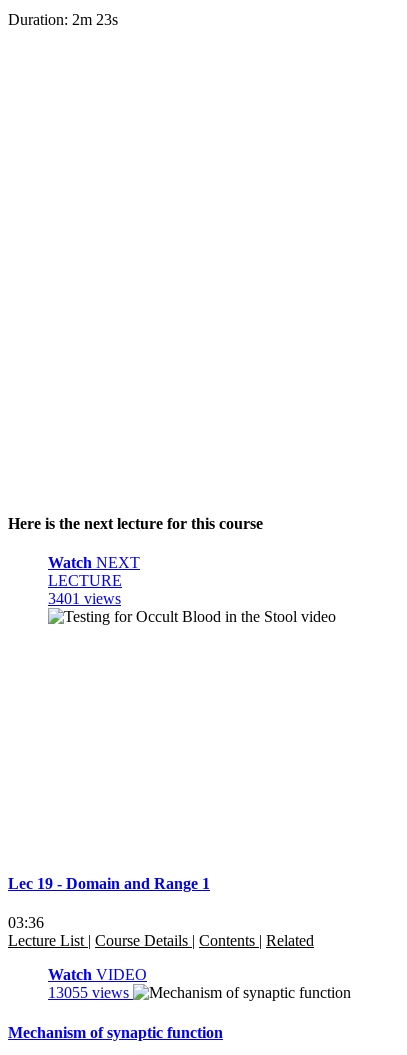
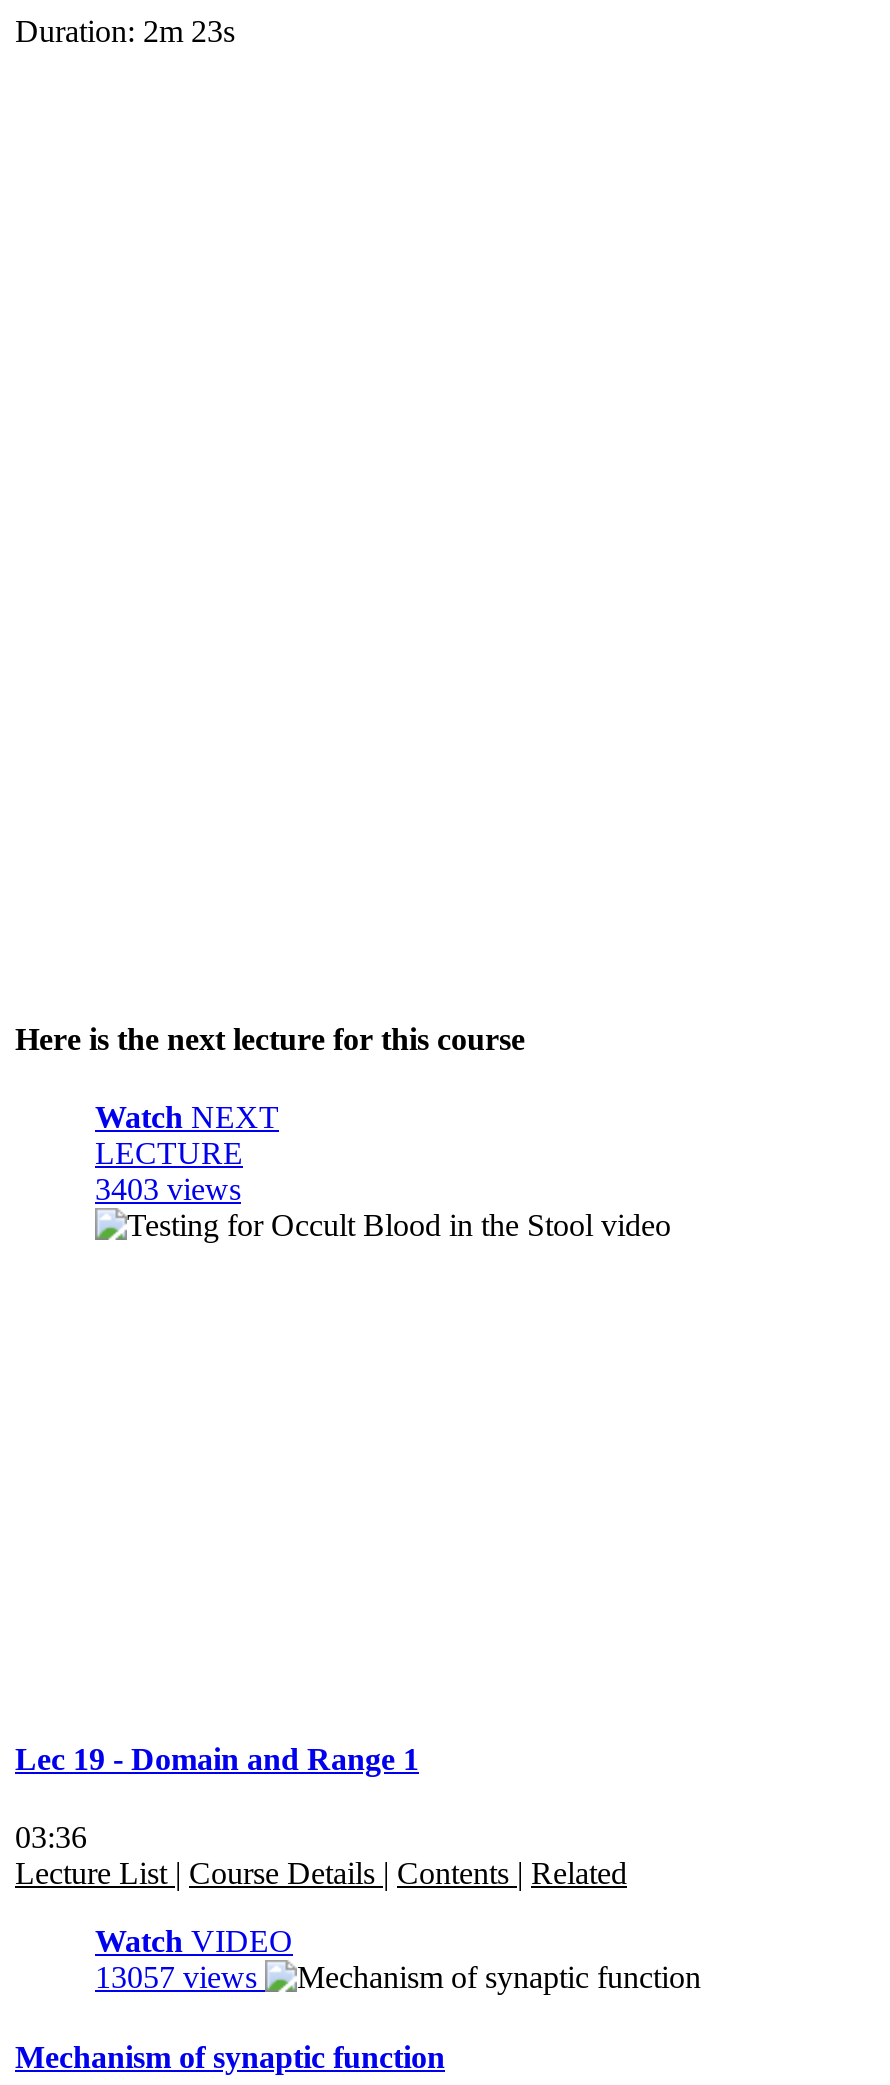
[48,590,121,607] 3401 views -> [95,1172,241,1206] 3403 views
[48,984,133,1001] 13055 views -> [95,1961,265,1995] 13057 views

